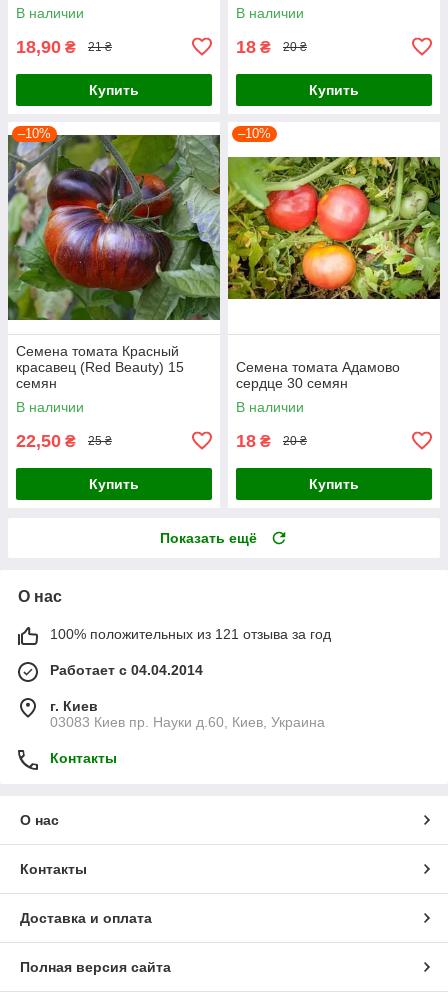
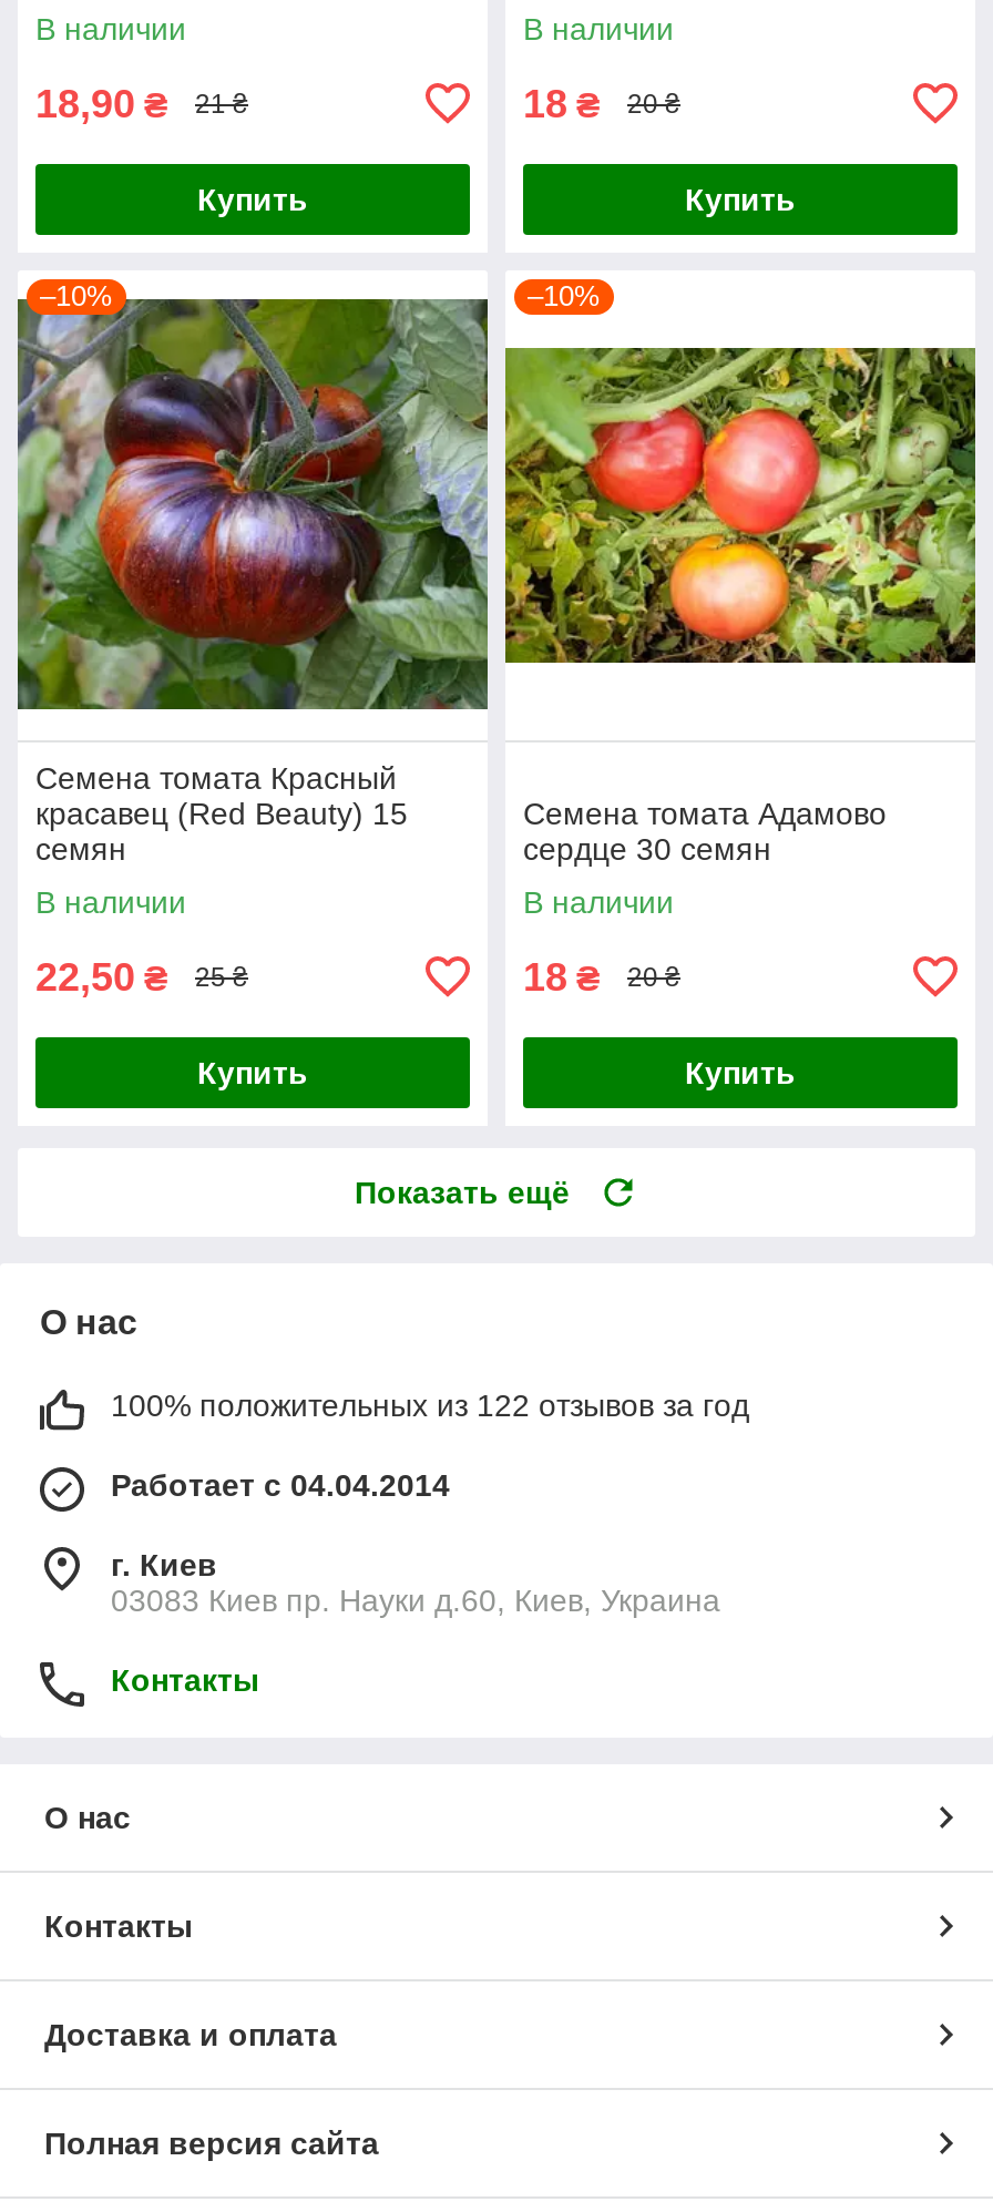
[50,626,331,642] 100% положительных из 121 отзыва за год -> [111,1387,749,1422] 100% положительных из 122 отзывов за год

